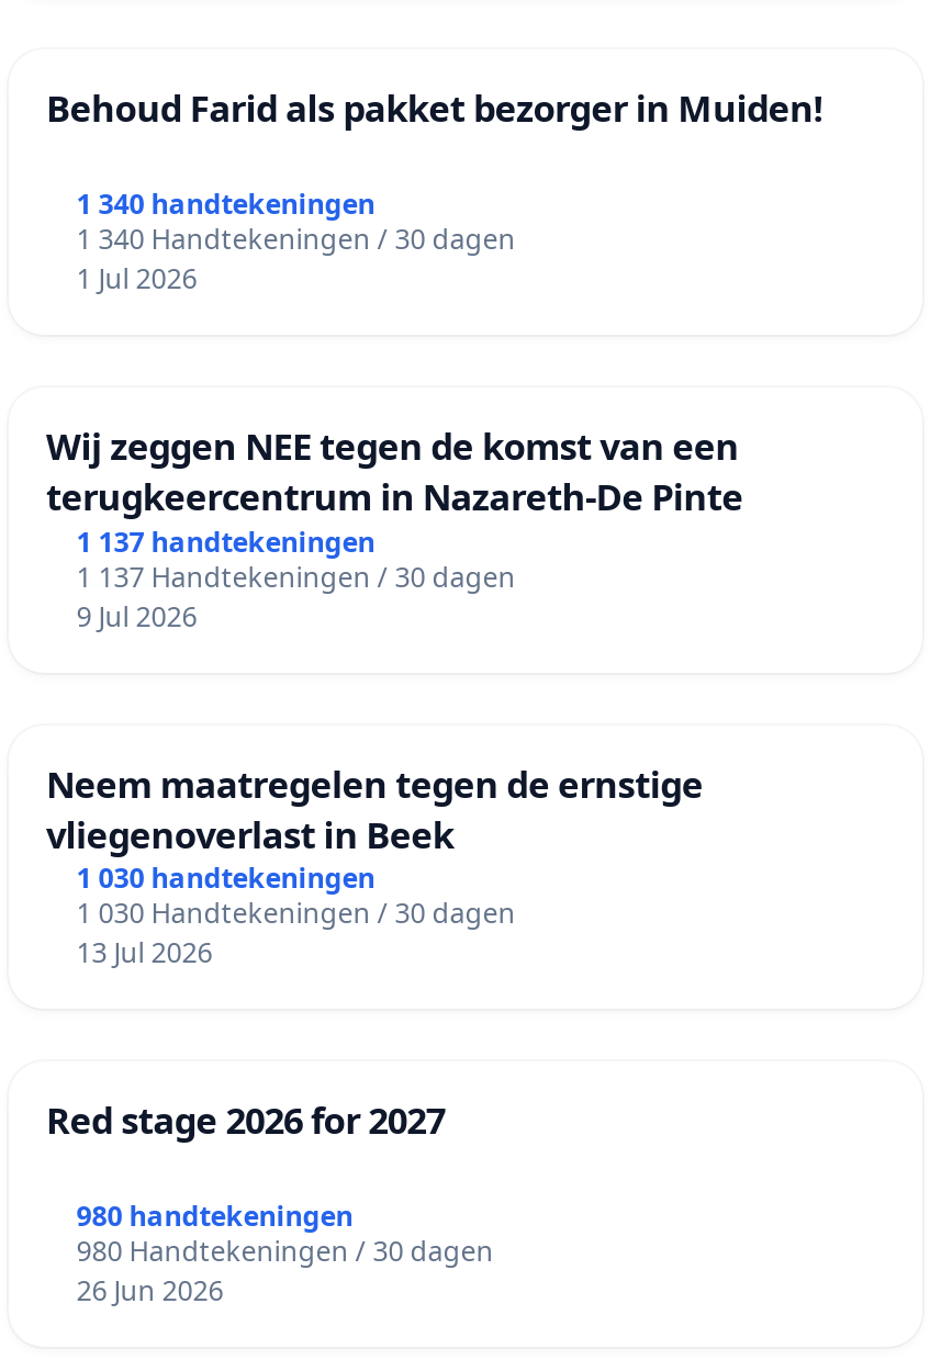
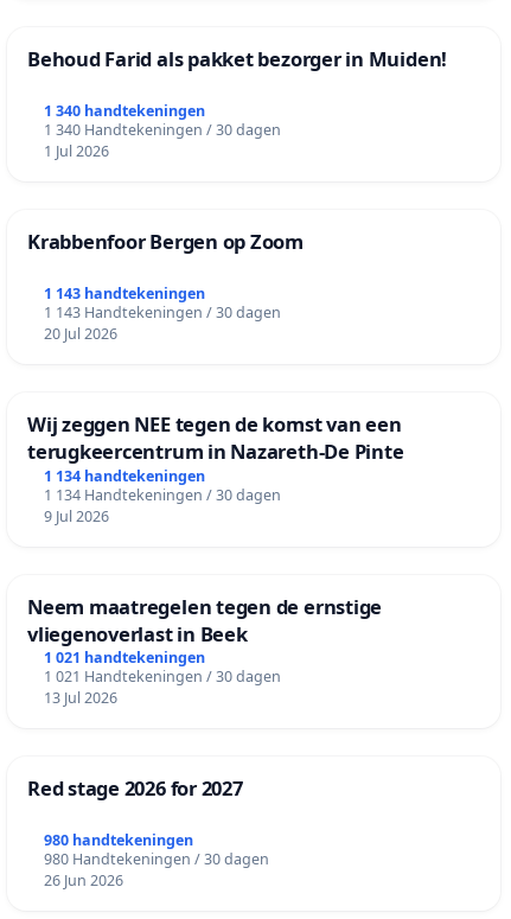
none -> [27,228,304,344] Krabbenfoor Bergen op Zoom | 1 143 handtekeningen | 1 143 Handtekeningen / 30 dagen | 20 Jul 2026
[76,523,375,560] 1 137 handtekeningen -> [44,466,205,486] 1 134 handtekeningen
[76,558,516,596] 1 137 Handtekeningen / 30 dagen -> [44,485,281,505] 1 134 Handtekeningen / 30 dagen
[76,861,375,898] 1 030 handtekeningen -> [44,648,205,668] 1 021 handtekeningen
[76,896,516,933] 1 030 Handtekeningen / 30 dagen -> [44,667,281,687] 1 021 Handtekeningen / 30 dagen

